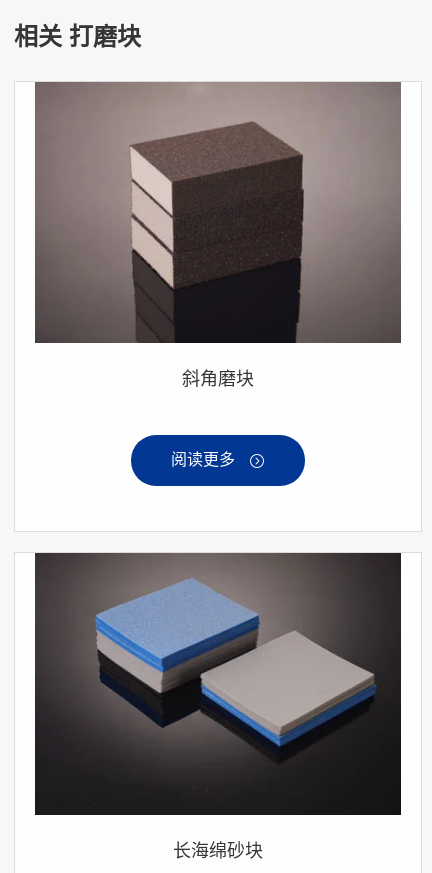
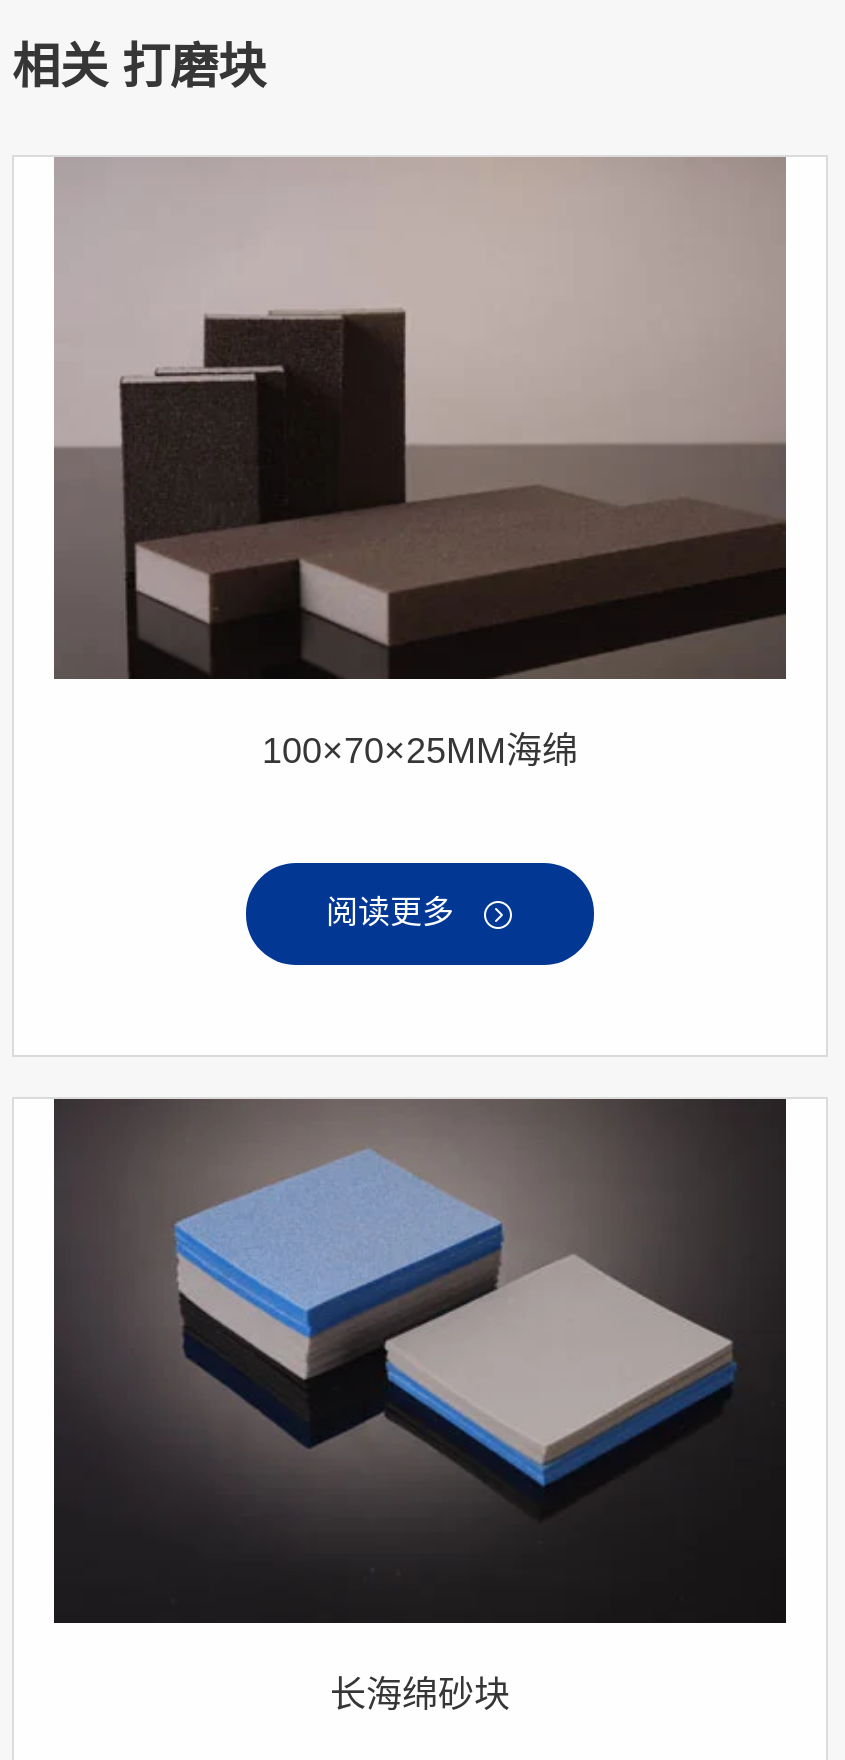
[36,83,401,389] [image] | 斜角磨块 -> [58,161,784,772] [image] | 100×70×25MM海绵

